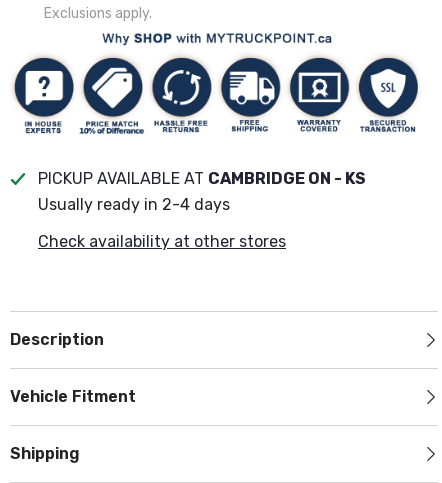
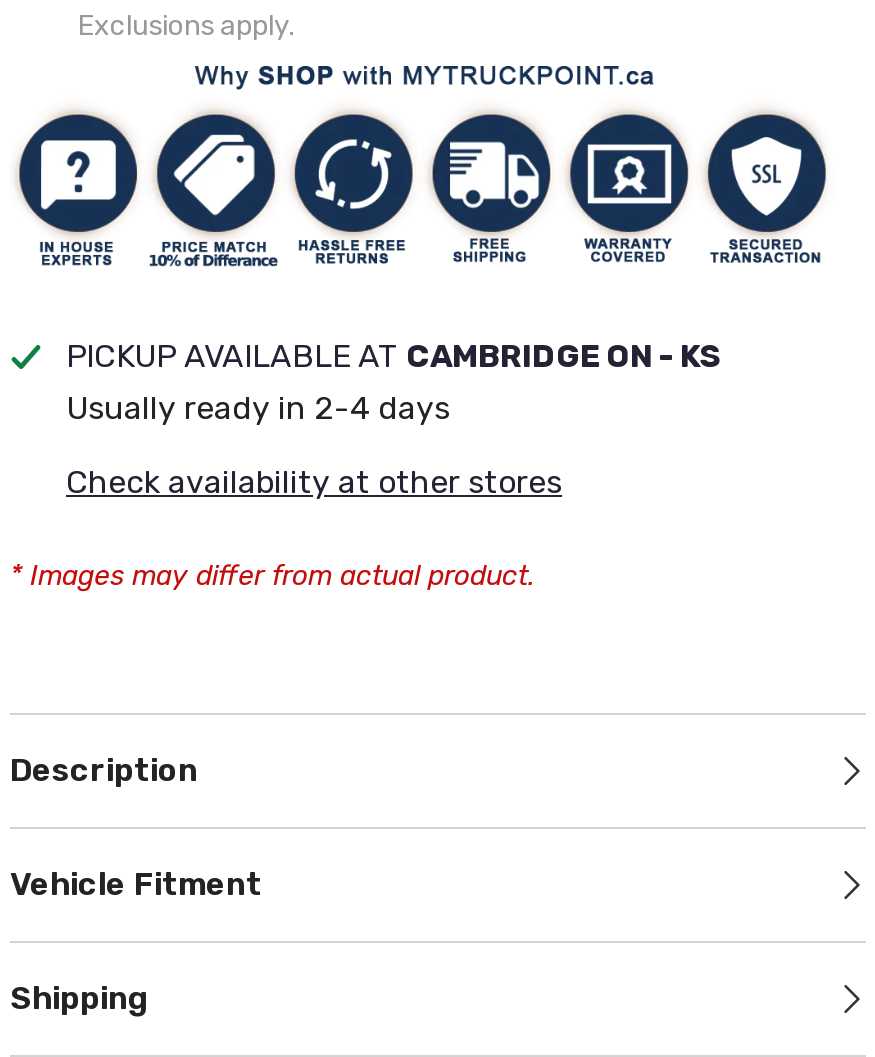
none -> [10,559,534,593] * Images may differ from actual product.

